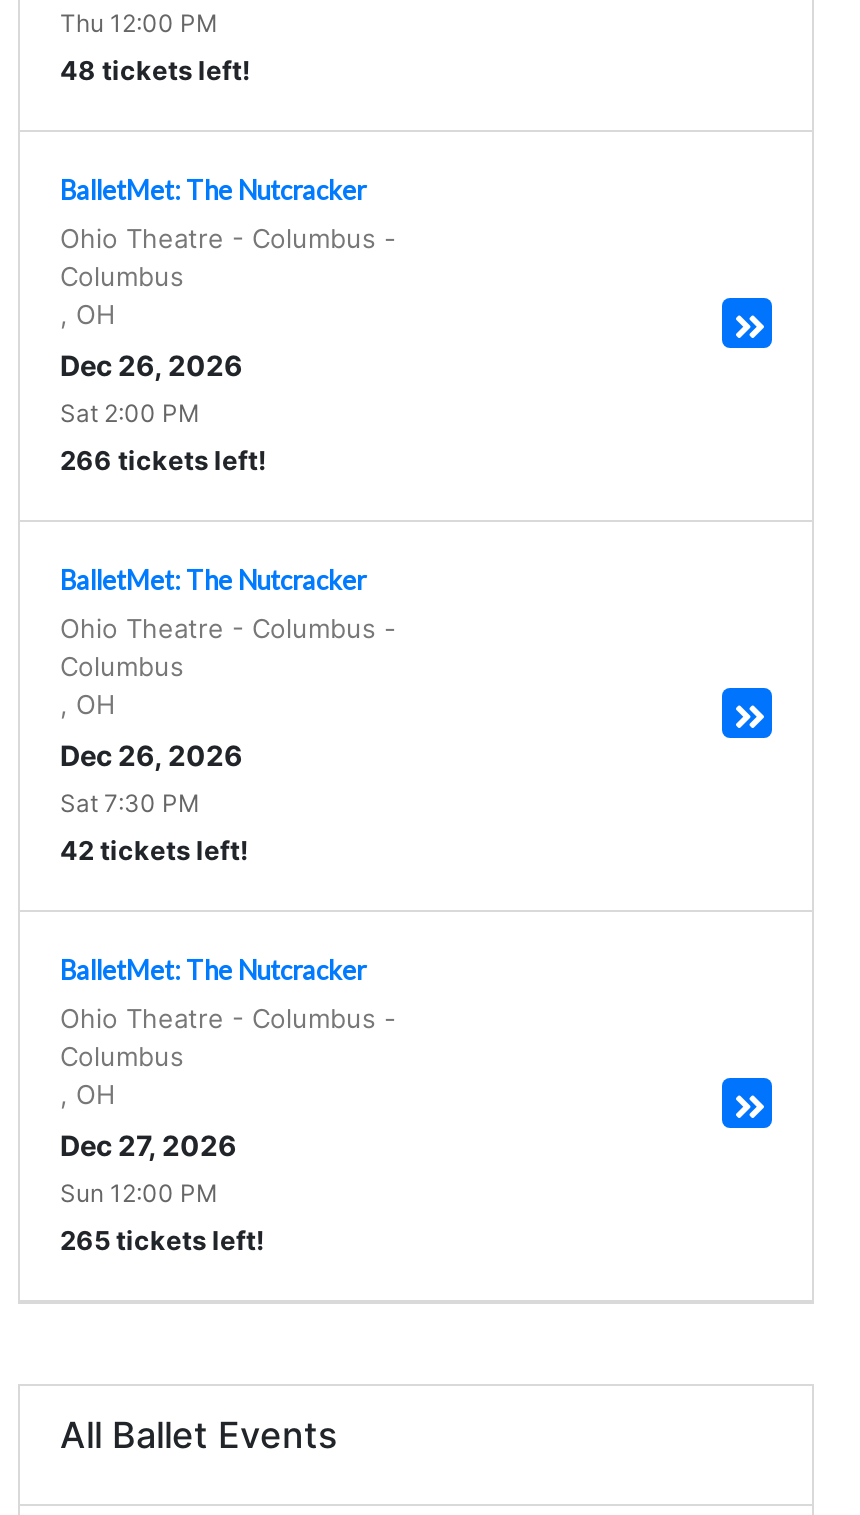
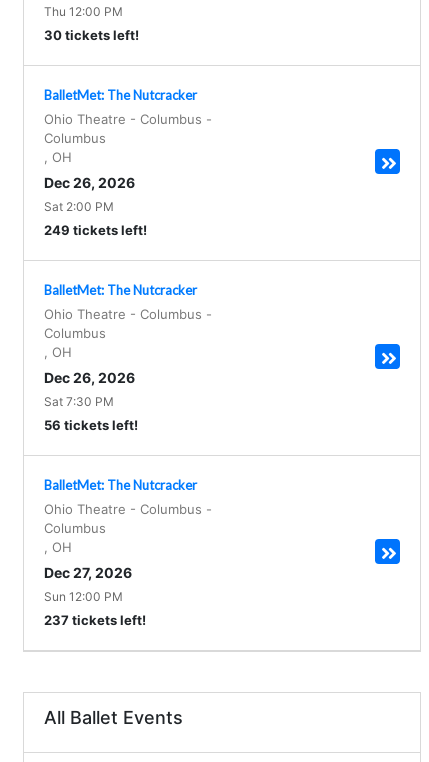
[60,54,250,86] 48 tickets left! -> [44,27,139,43] 30 tickets left!
[60,444,266,476] 266 tickets left! -> [44,222,147,238] 249 tickets left!
[60,834,248,866] 42 tickets left! -> [44,417,138,433] 56 tickets left!
[60,1224,264,1256] 265 tickets left! -> [44,612,146,628] 237 tickets left!

